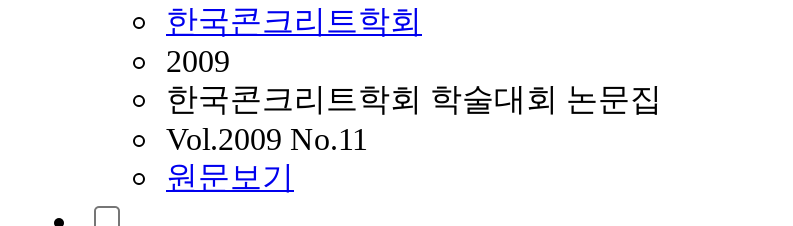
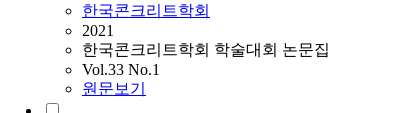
[166,45,230,79] 2009 -> [82,22,114,39] 2021
[166,123,368,157] Vol.2009 No.11 -> [82,61,160,78] Vol.33 No.1

